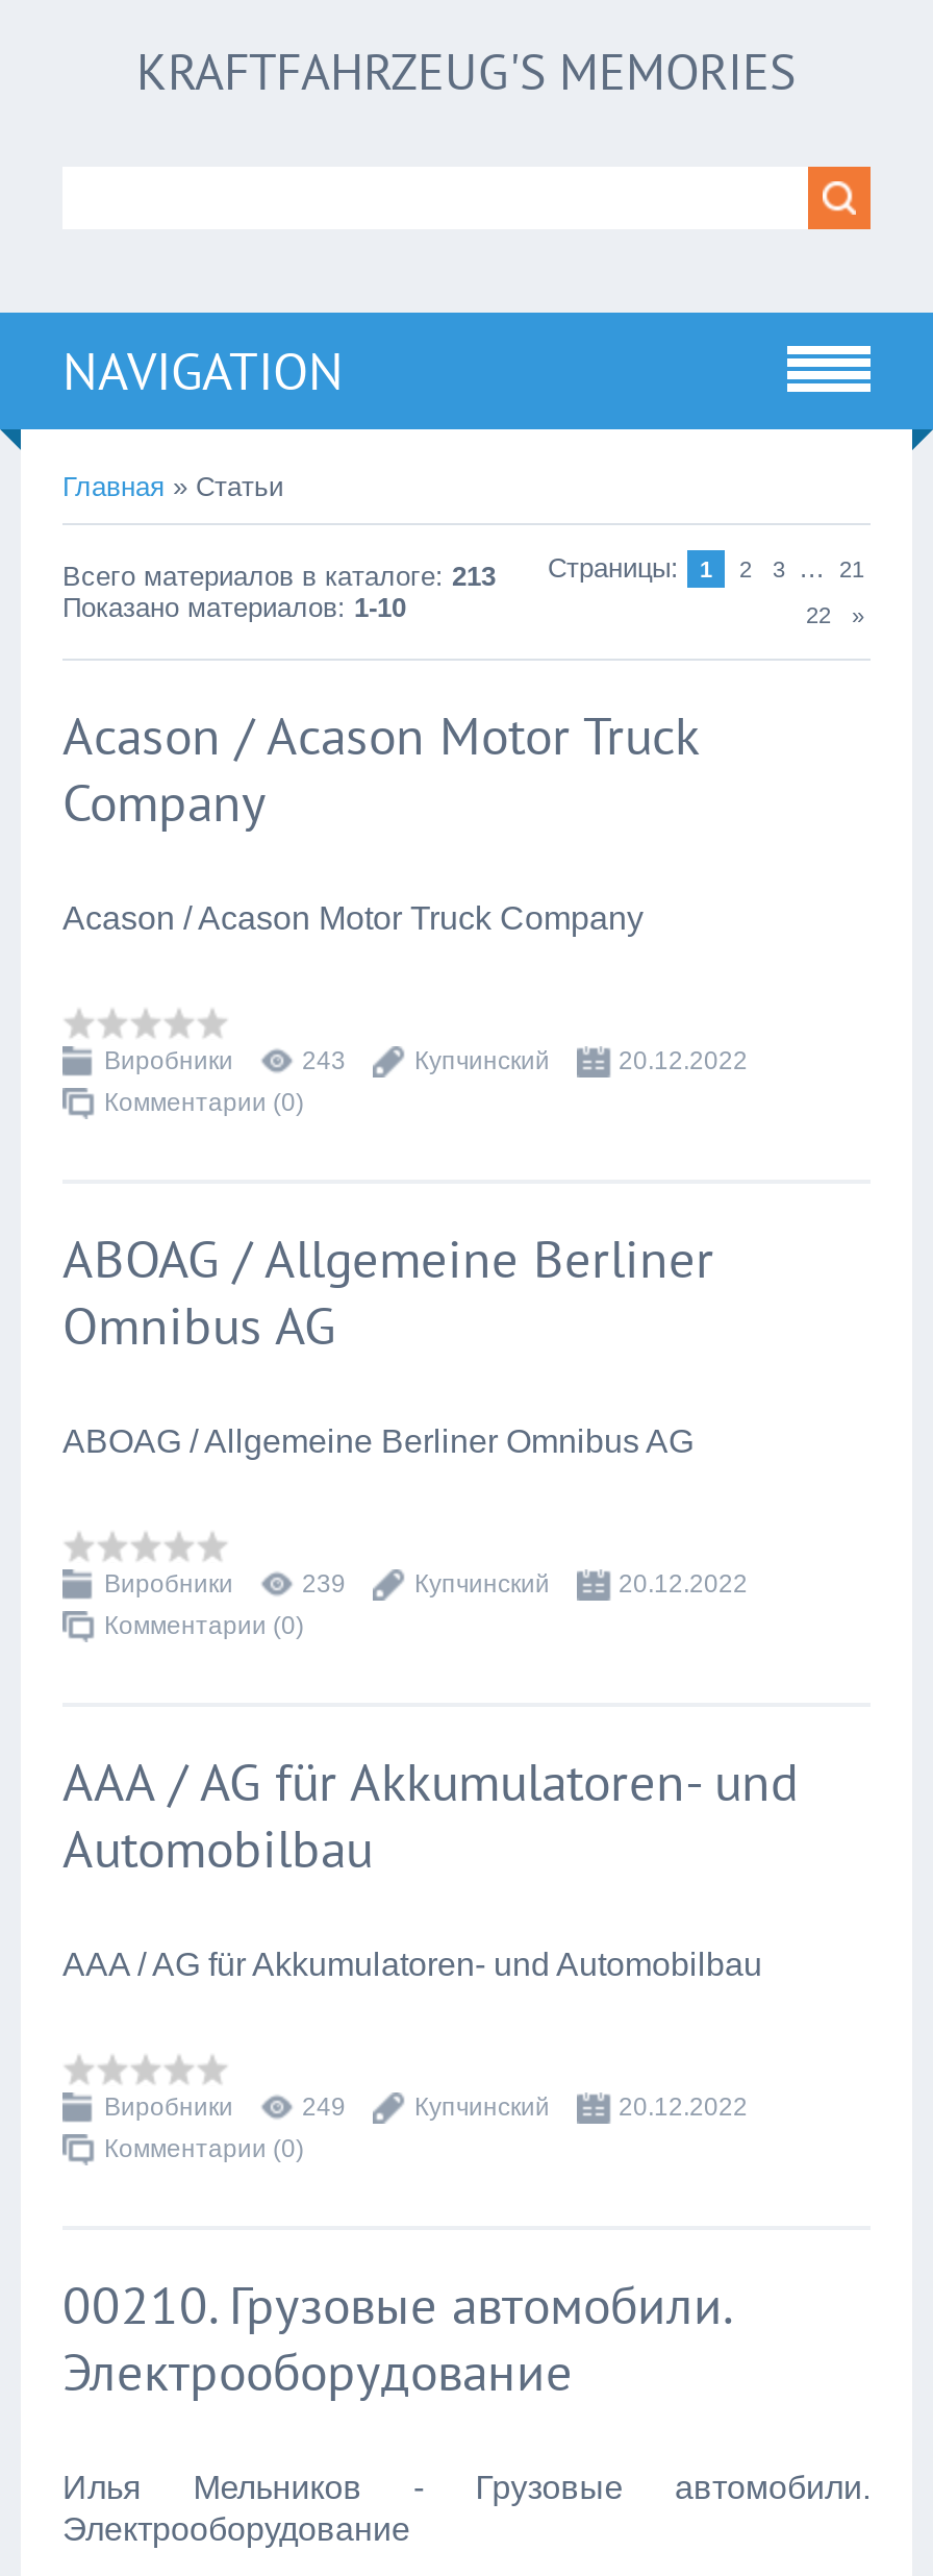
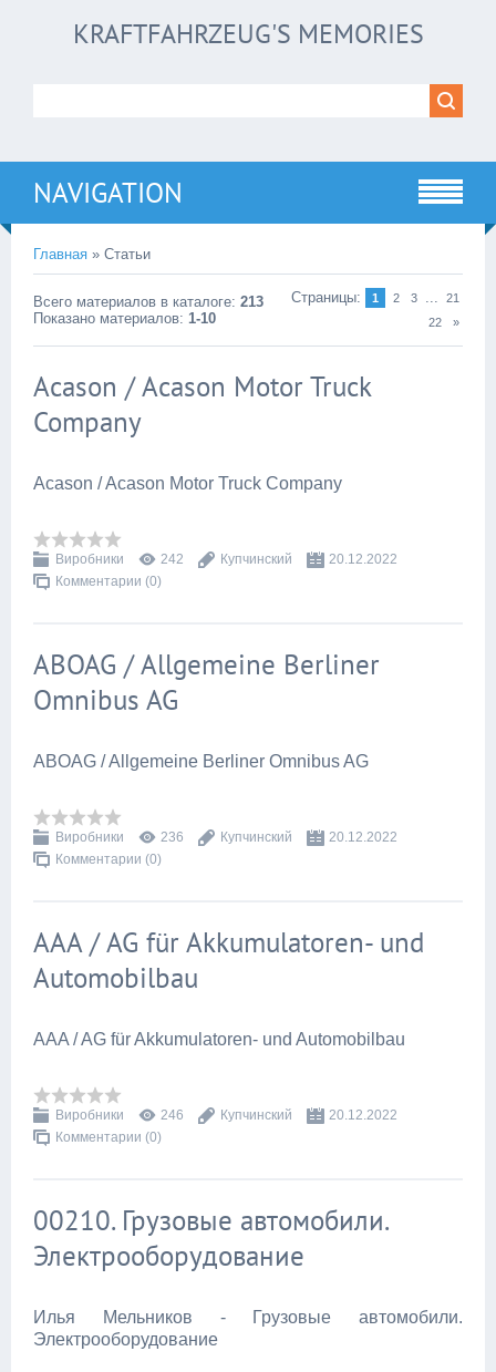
[302,1046,346,1075] 243 -> [161,551,184,567] 242
[302,1569,346,1599] 239 -> [161,829,184,845] 236
[302,2092,346,2122] 249 -> [161,1107,184,1123] 246

